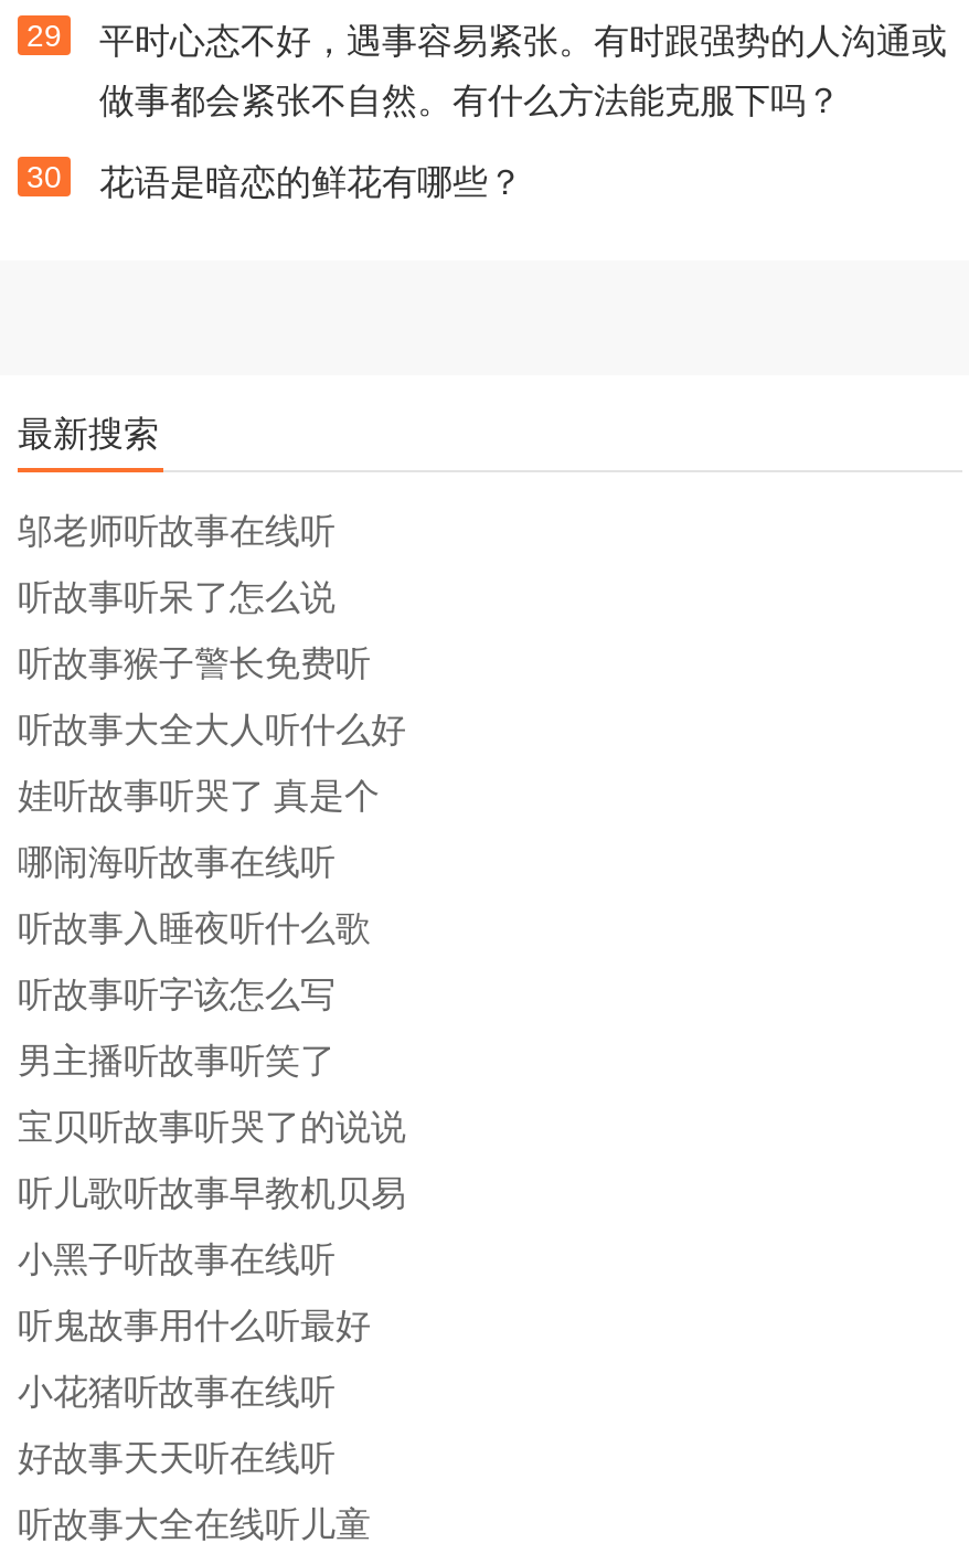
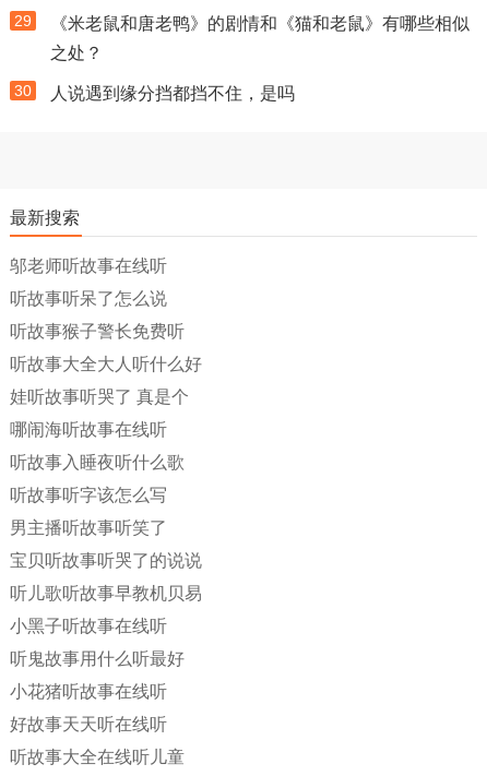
[99,22,947,60] 平时心态不好，遇事容易紧张。有时跟强势的人沟通或 -> [50,14,470,33] 《米老鼠和唐老鸭》的剧情和《猫和老鼠》有哪些相似
[99,82,841,119] 做事都会紧张不自然。有什么方法能克服下吗？ -> [50,44,103,62] 之处？
[99,163,523,201] 花语是暗恋的鲜花有哪些？ -> [50,84,295,103] 人说遇到缘分挡都挡不住，是吗

